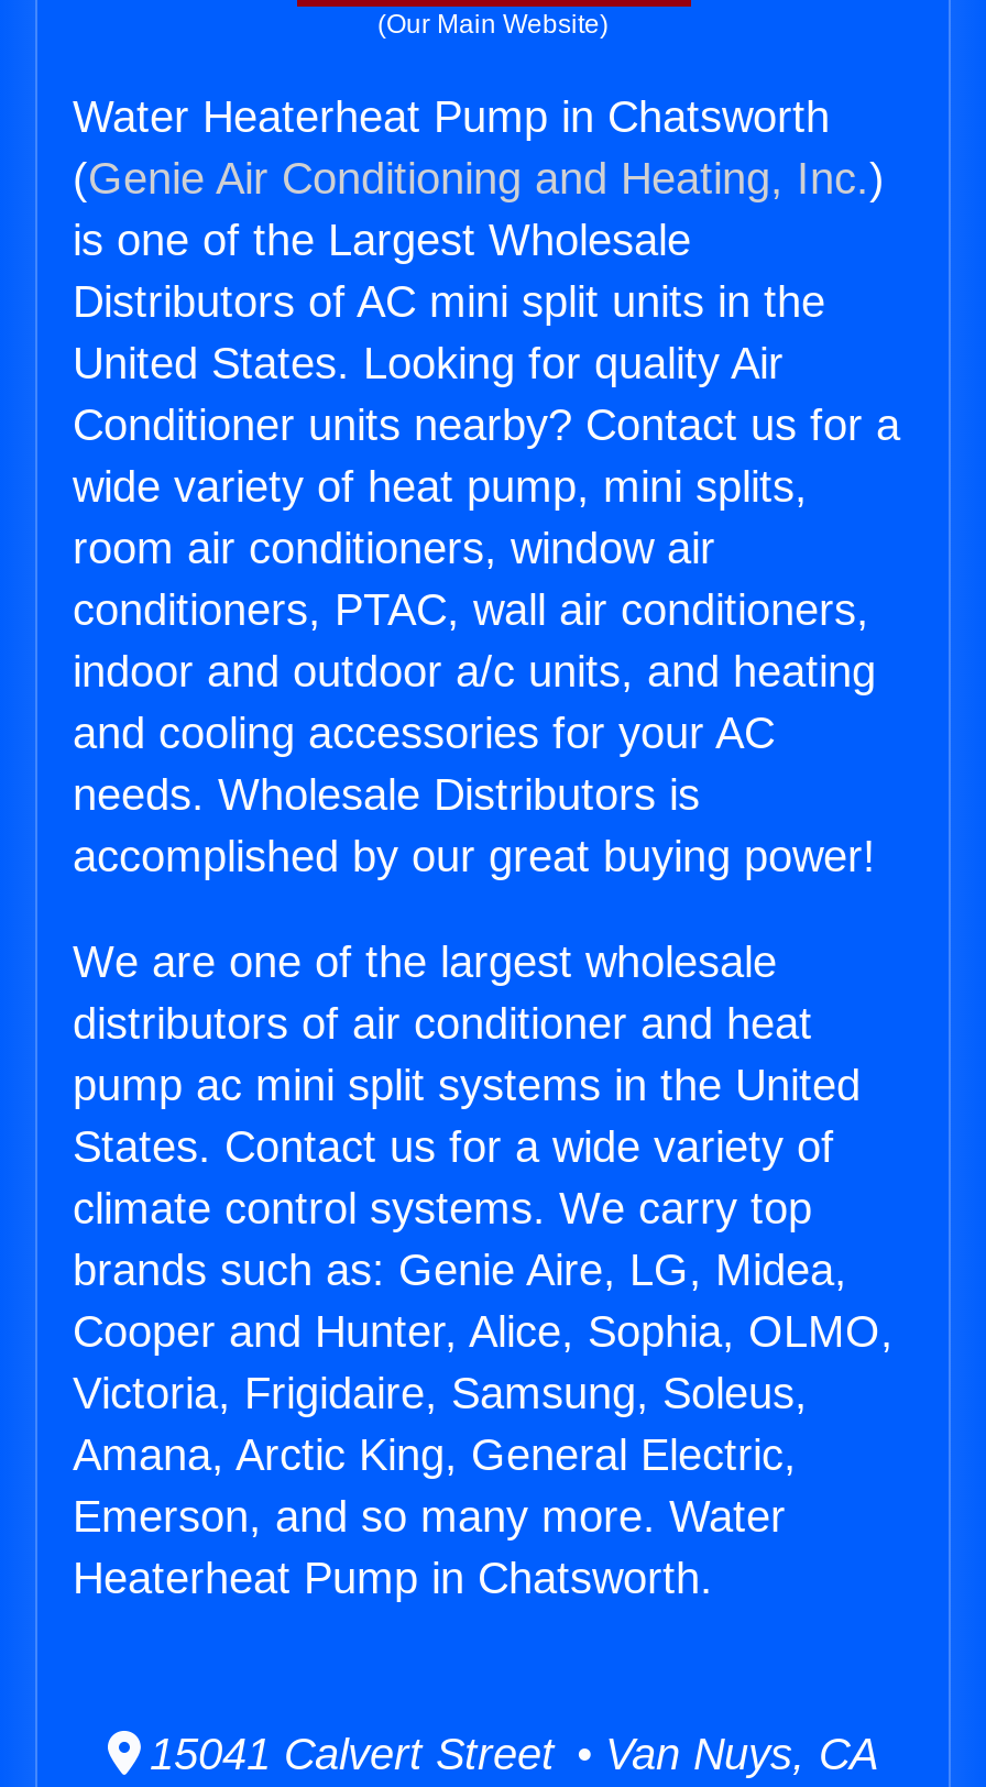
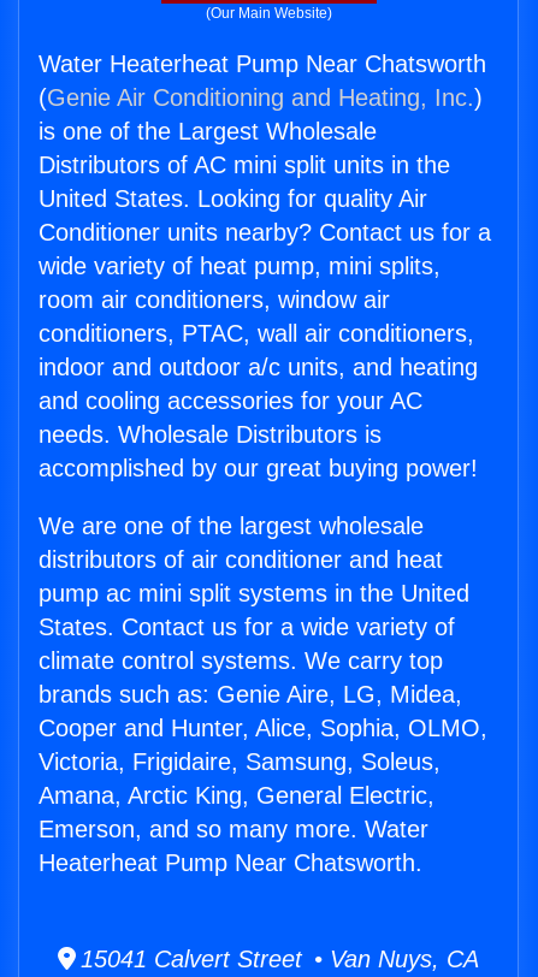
[73,93,830,141] Water Heaterheat Pump in Chatsworth -> [39,51,486,77] Water Heaterheat Pump Near Chatsworth
[73,1554,713,1602] Heaterheat Pump in Chatsworth. -> [39,850,422,876] Heaterheat Pump Near Chatsworth.

